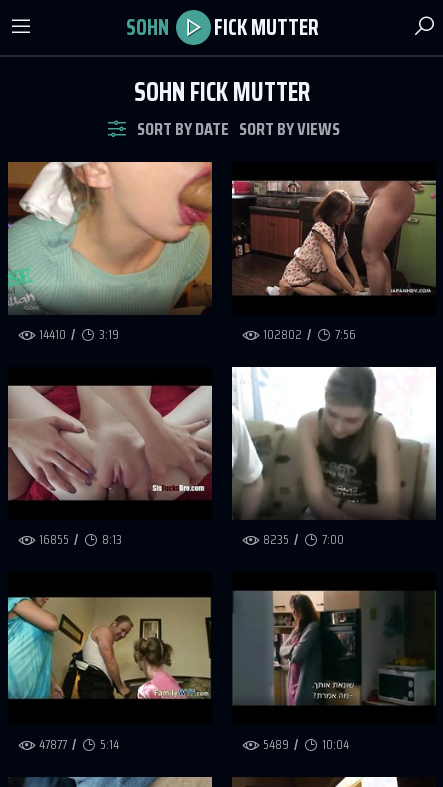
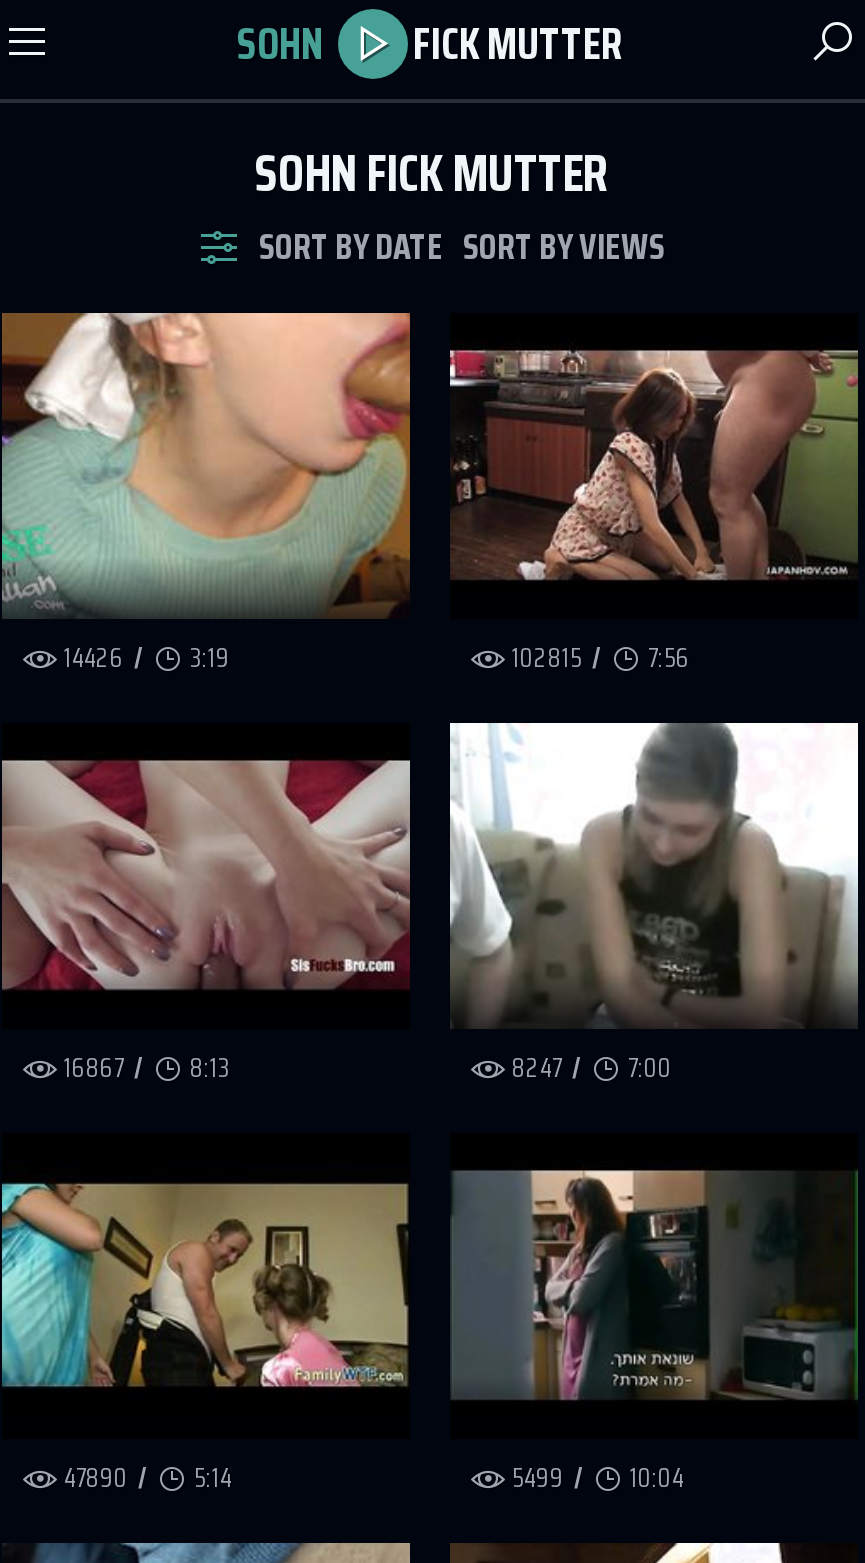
[39,324,119,345] 14410 3:19 -> [64,637,230,679] 14426 3:19
[263,324,356,345] 102802 7:56 -> [512,637,690,679] 102815 7:56
[39,529,122,550] 16855 8:13 -> [64,1047,230,1089] 16867 8:13
[263,529,344,550] 8235 7:00 -> [512,1047,672,1089] 8247 7:00
[39,734,119,755] 47877 5:14 -> [64,1457,232,1499] 47890 5:14
[263,734,349,755] 5489 10:04 -> [512,1457,684,1499] 5499 10:04

